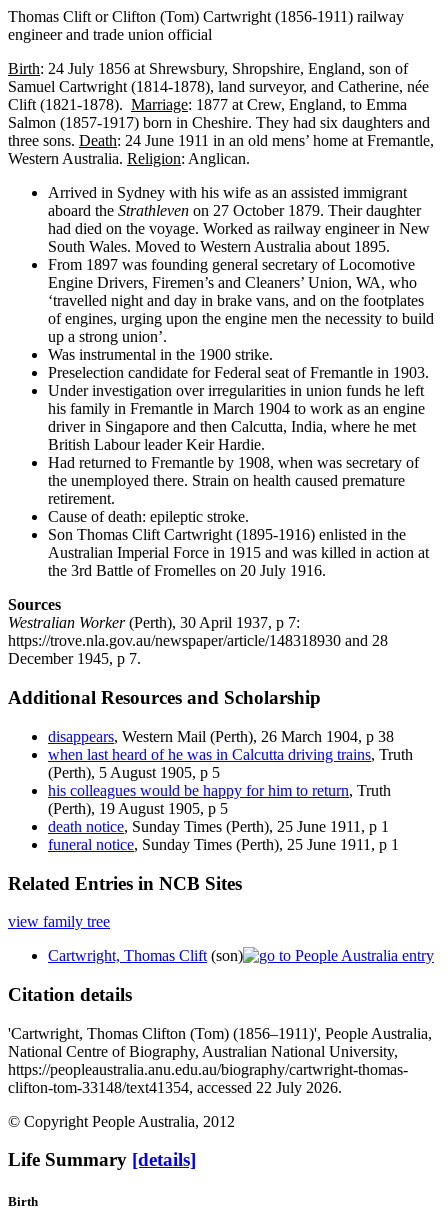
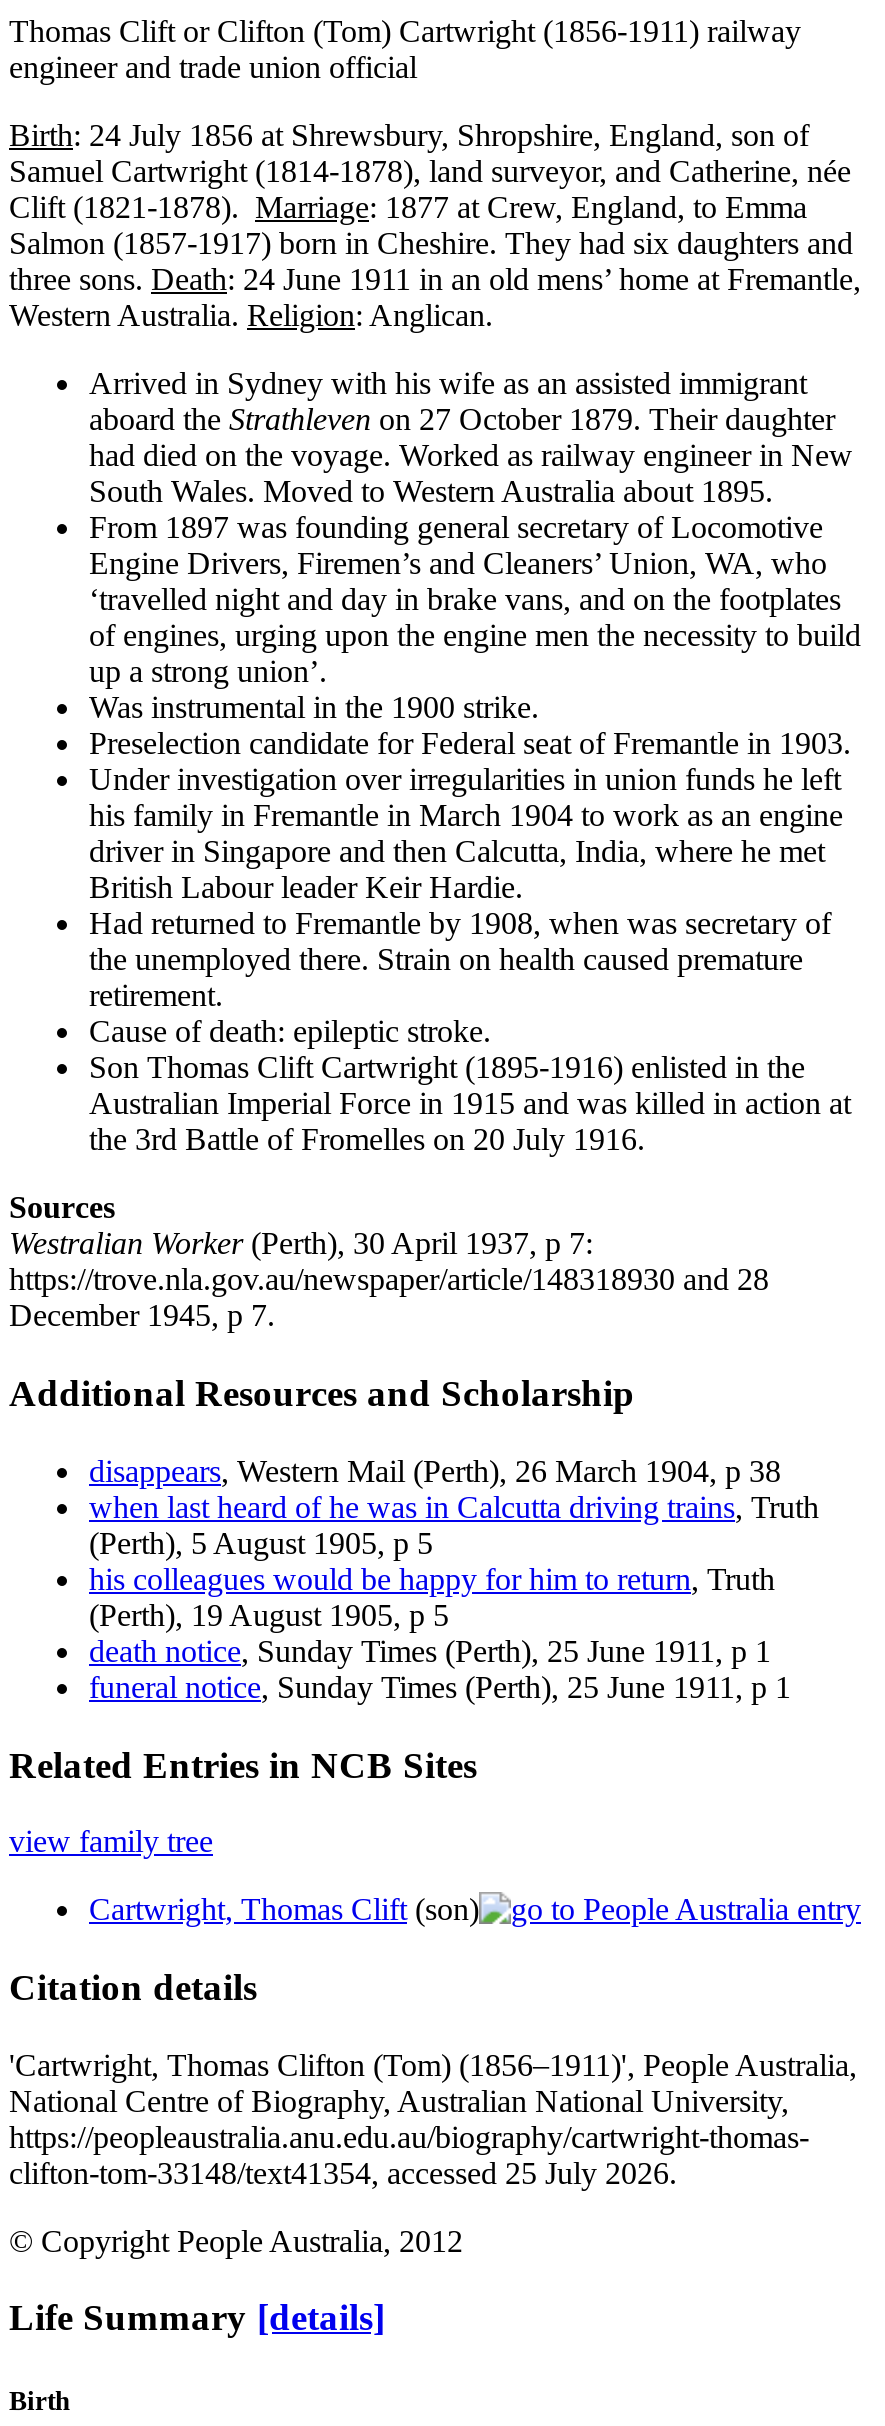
[8,1079,342,1096] clifton-tom-33148/text41354, accessed 22 July 2026. -> [9,2155,677,2189] clifton-tom-33148/text41354, accessed 25 July 2026.

